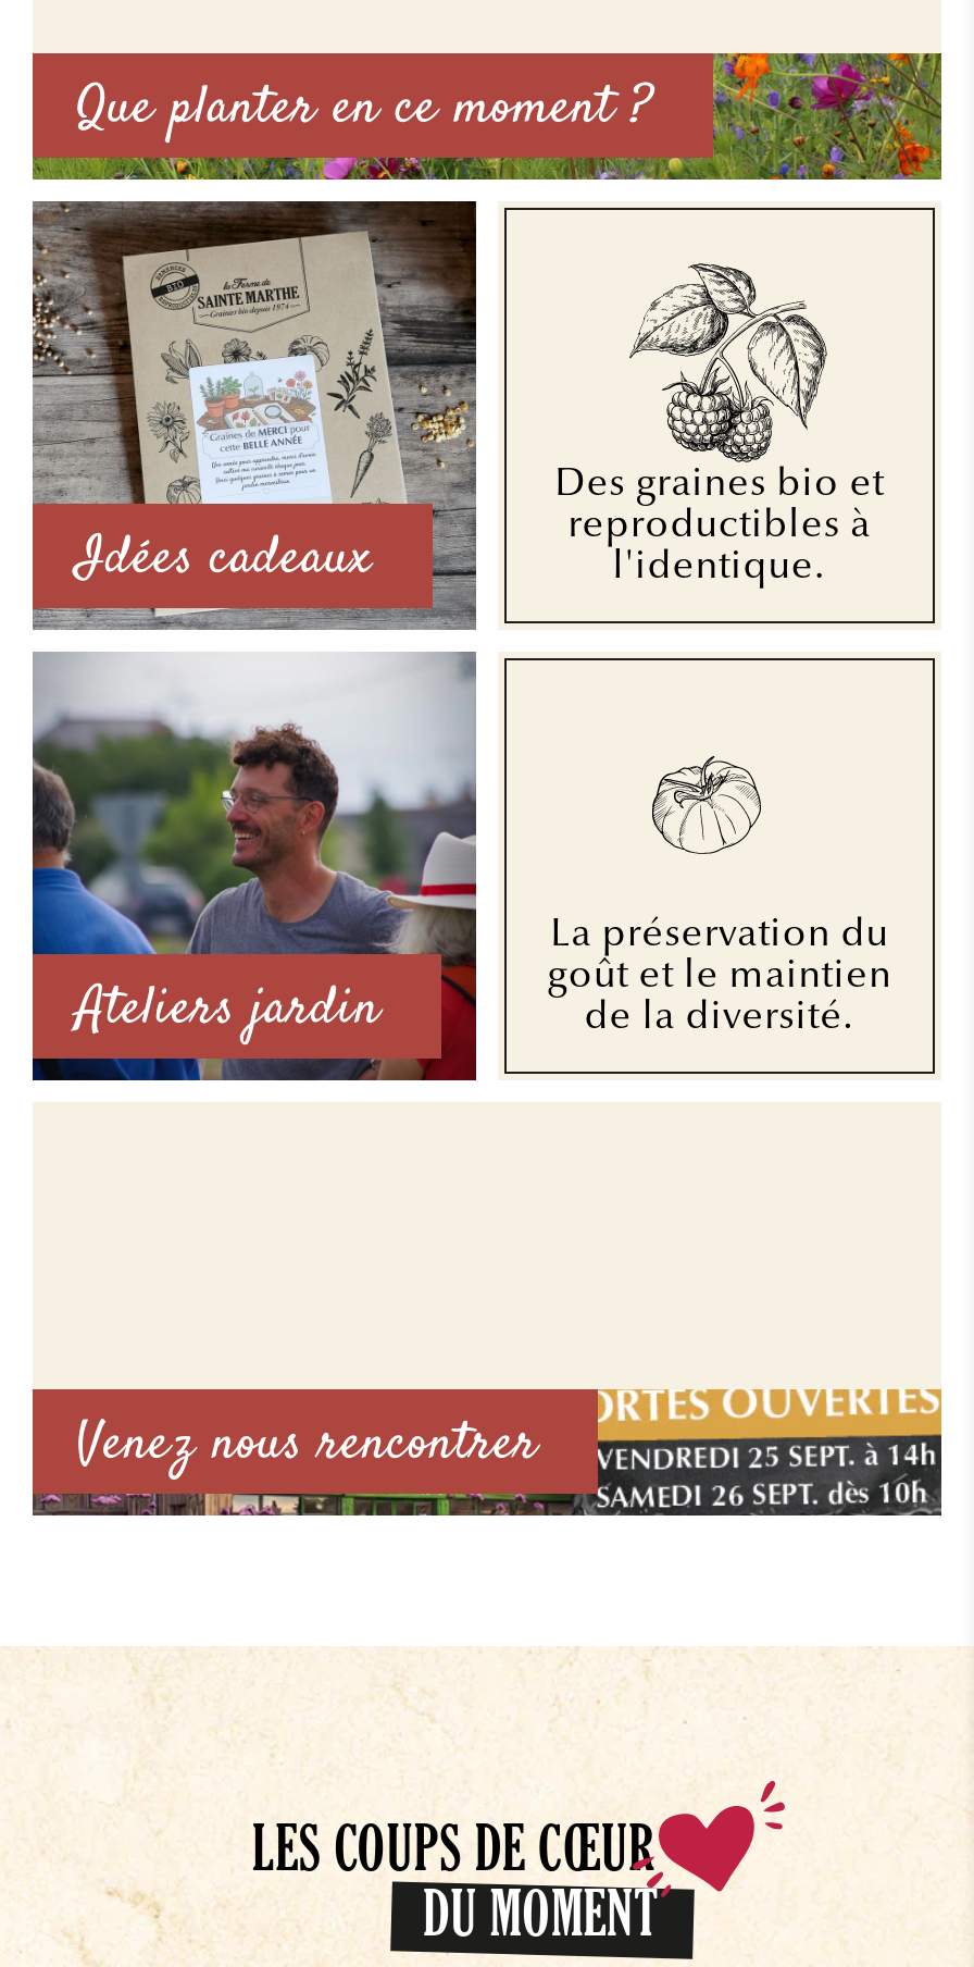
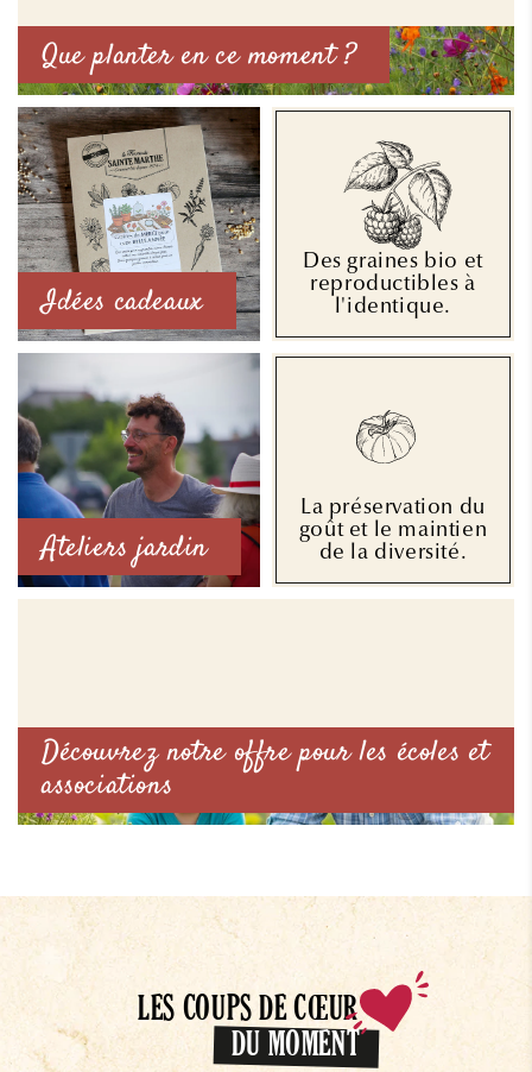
[76,1409,555,1483] Venez nous rencontrer -> [42,734,489,808] Découvrez notre offre pour les écoles et | associations

